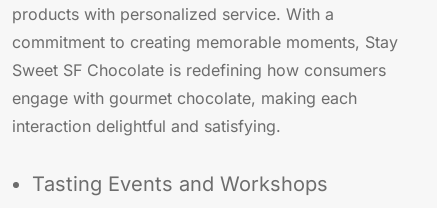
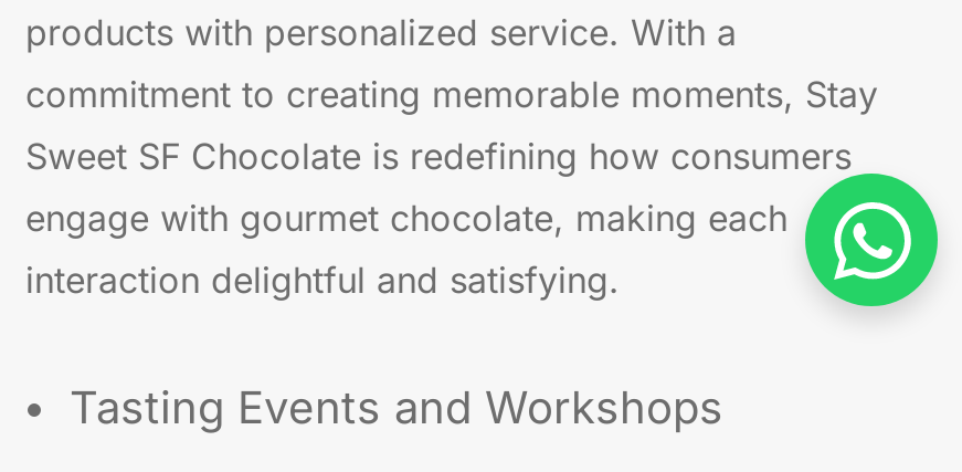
none -> [803,170,940,312] [image]

